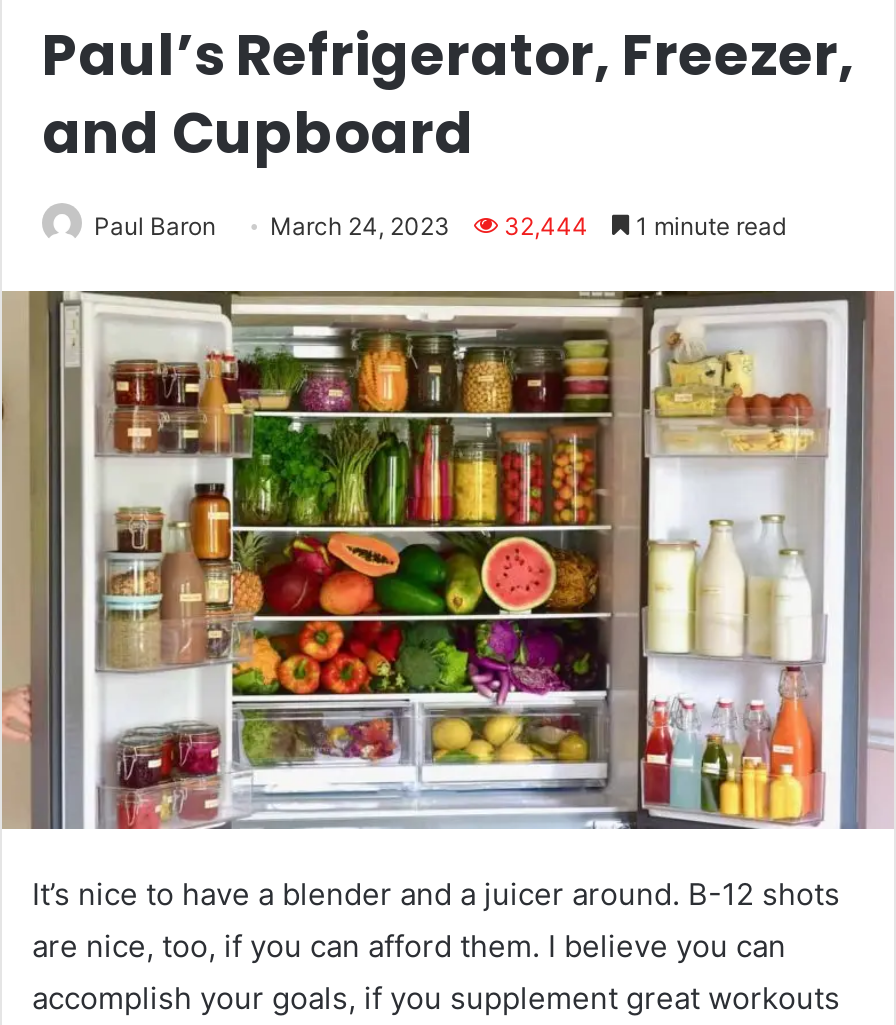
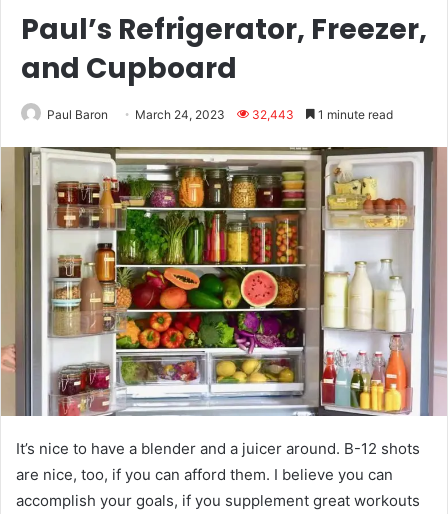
[94,211,786,241] Paul Baron March 24, 2023 32,444 1 minute read -> [47,107,393,122] Paul Baron March 24, 2023 32,443 1 minute read

